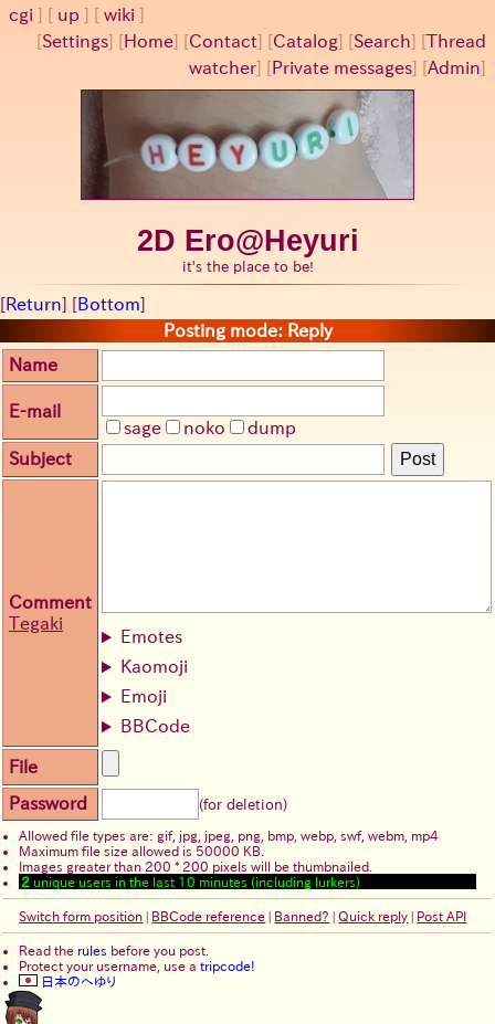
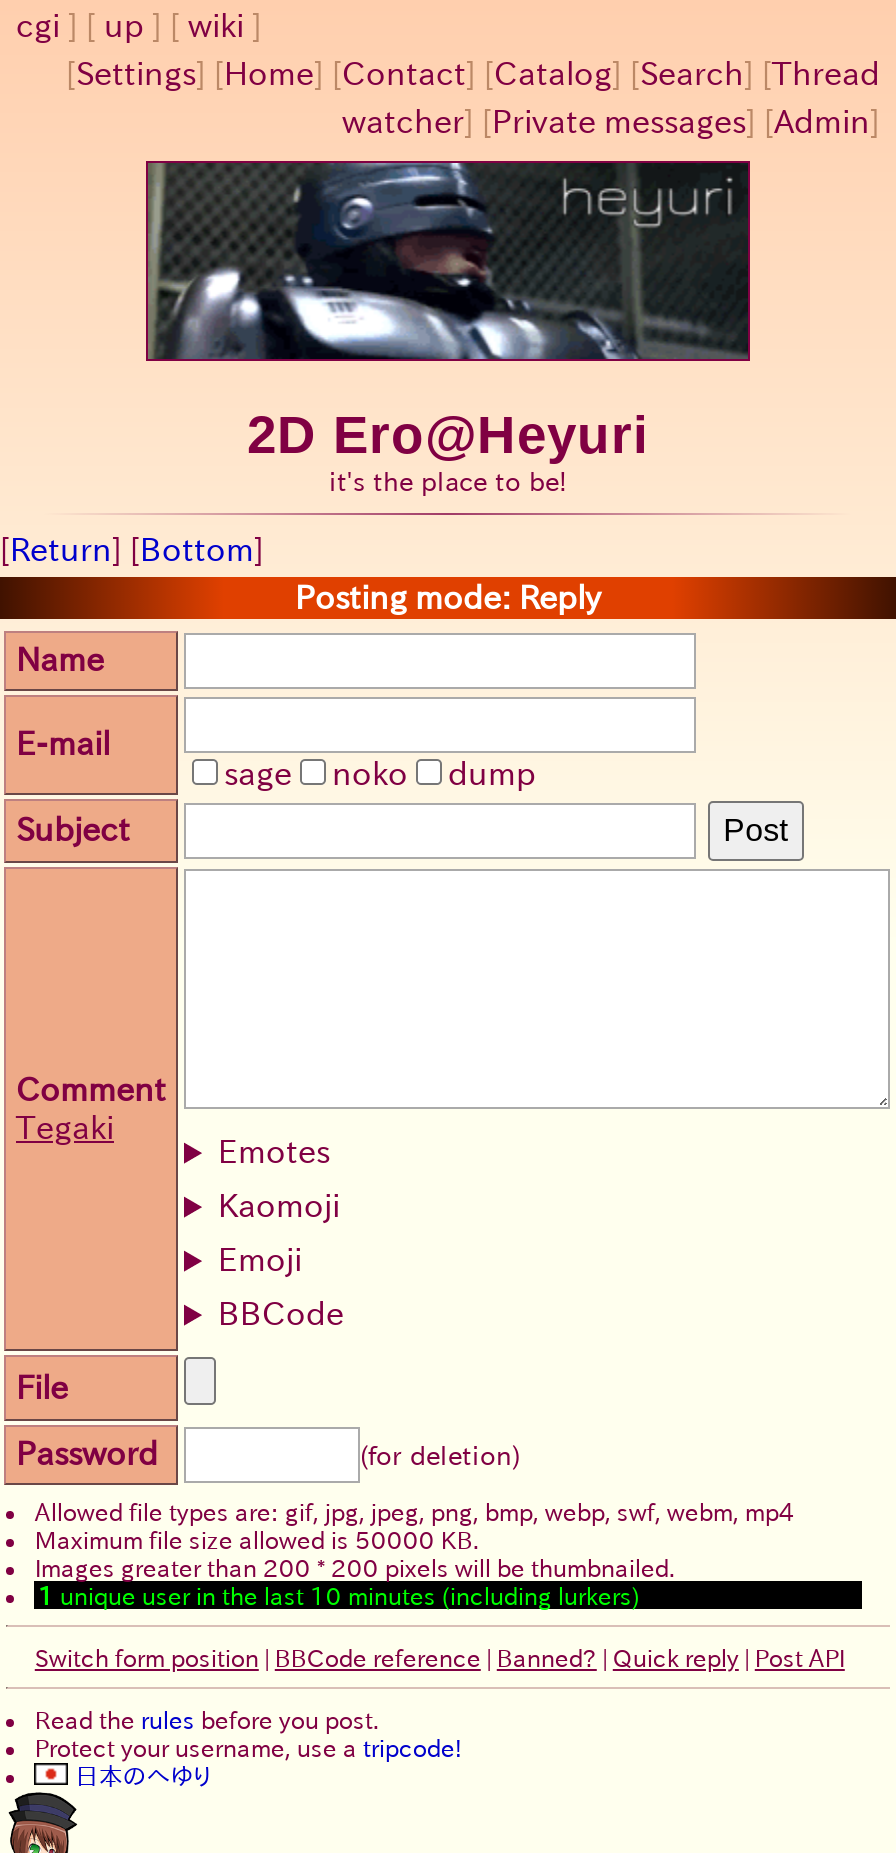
[82,89,414,200] [image] -> [150,161,750,361] [image]
[21,875,360,888] 2 unique users in the last 10 minutes (including lurkers) -> [38,1584,640,1608] 1 unique user in the last 10 minutes (including lurkers)

